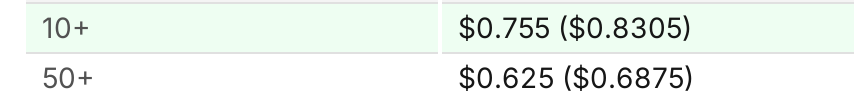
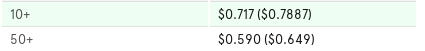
[458,10,692,44] $0.755 ($0.8305) -> [218,5,312,22] $0.717 ($0.7887)
[458,60,694,94] $0.625 ($0.6875) -> [218,30,315,47] $0.590 ($0.649)

